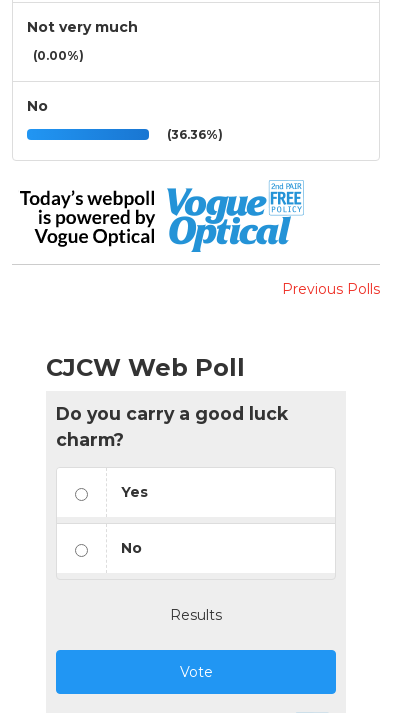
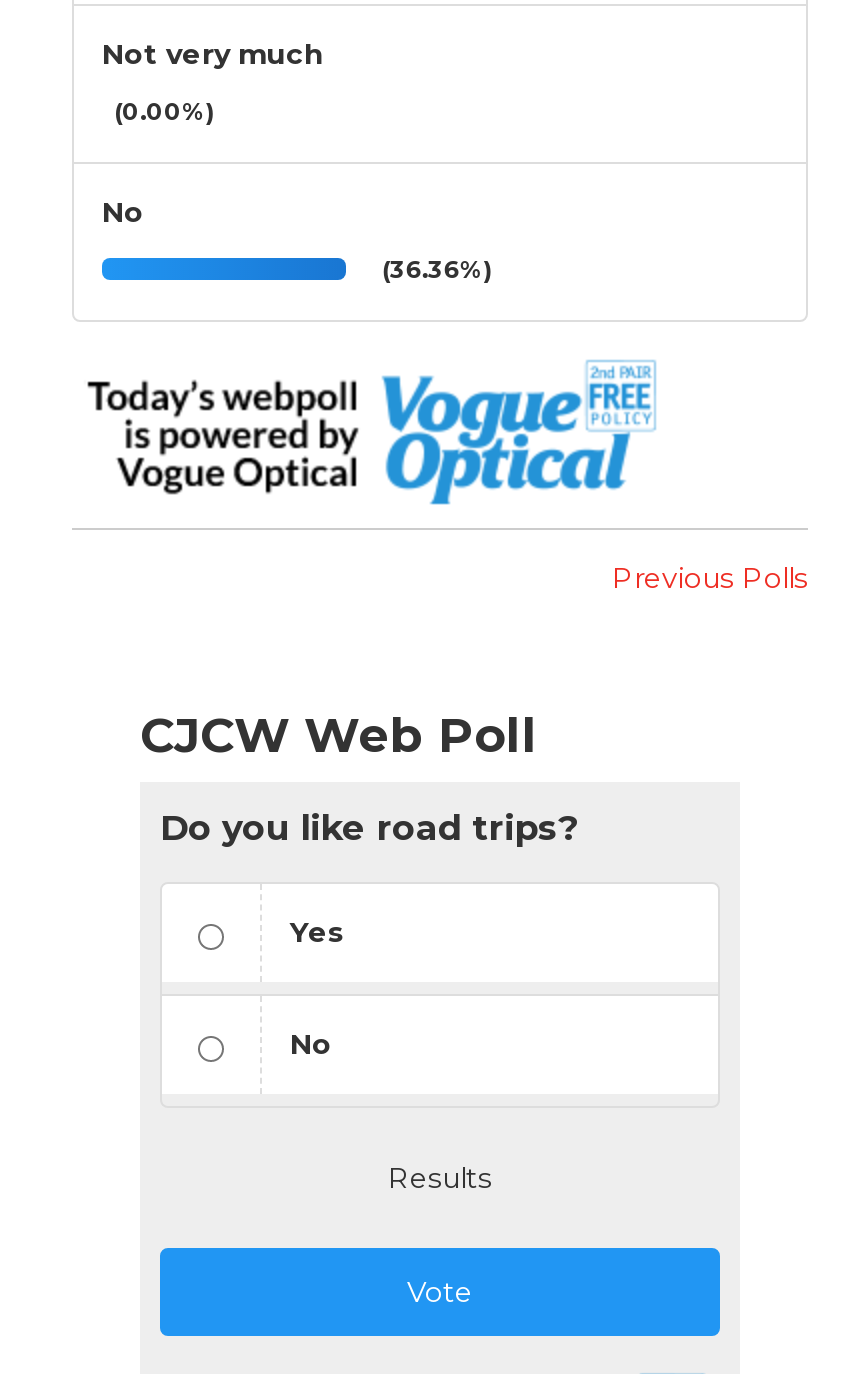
[56,403,288,450] Do you carry a good luck | charm? -> [160,806,578,848] Do you like road trips?

